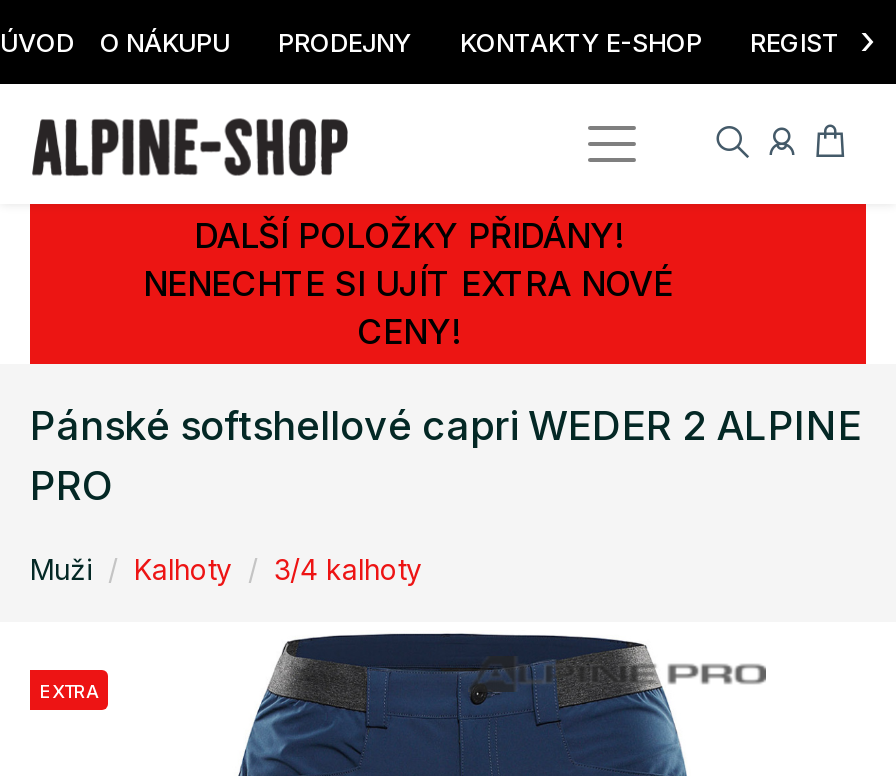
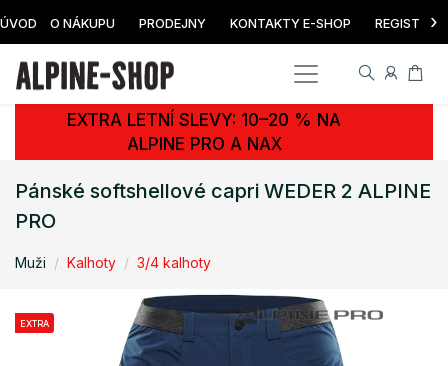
[143,216,673,352] DALŠÍ POLOŽKY PŘIDÁNY! | NENECHTE SI UJÍT EXTRA NOVÉ | CENY! -> [67,110,341,154] EXTRA LETNÍ SLEVY: 10–20 % NA | ALPINE PRO A NAX

